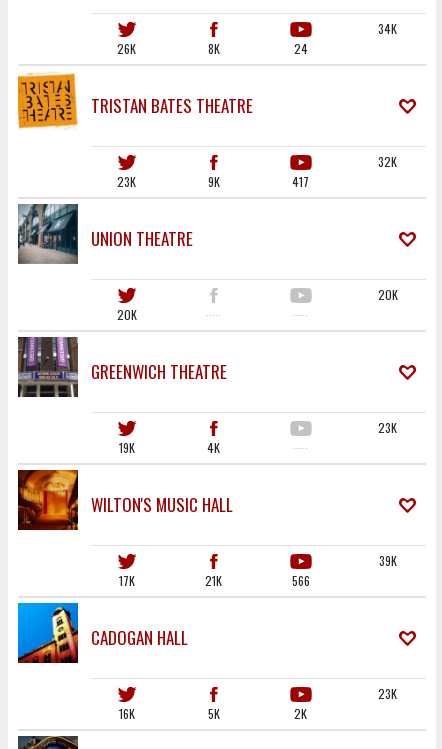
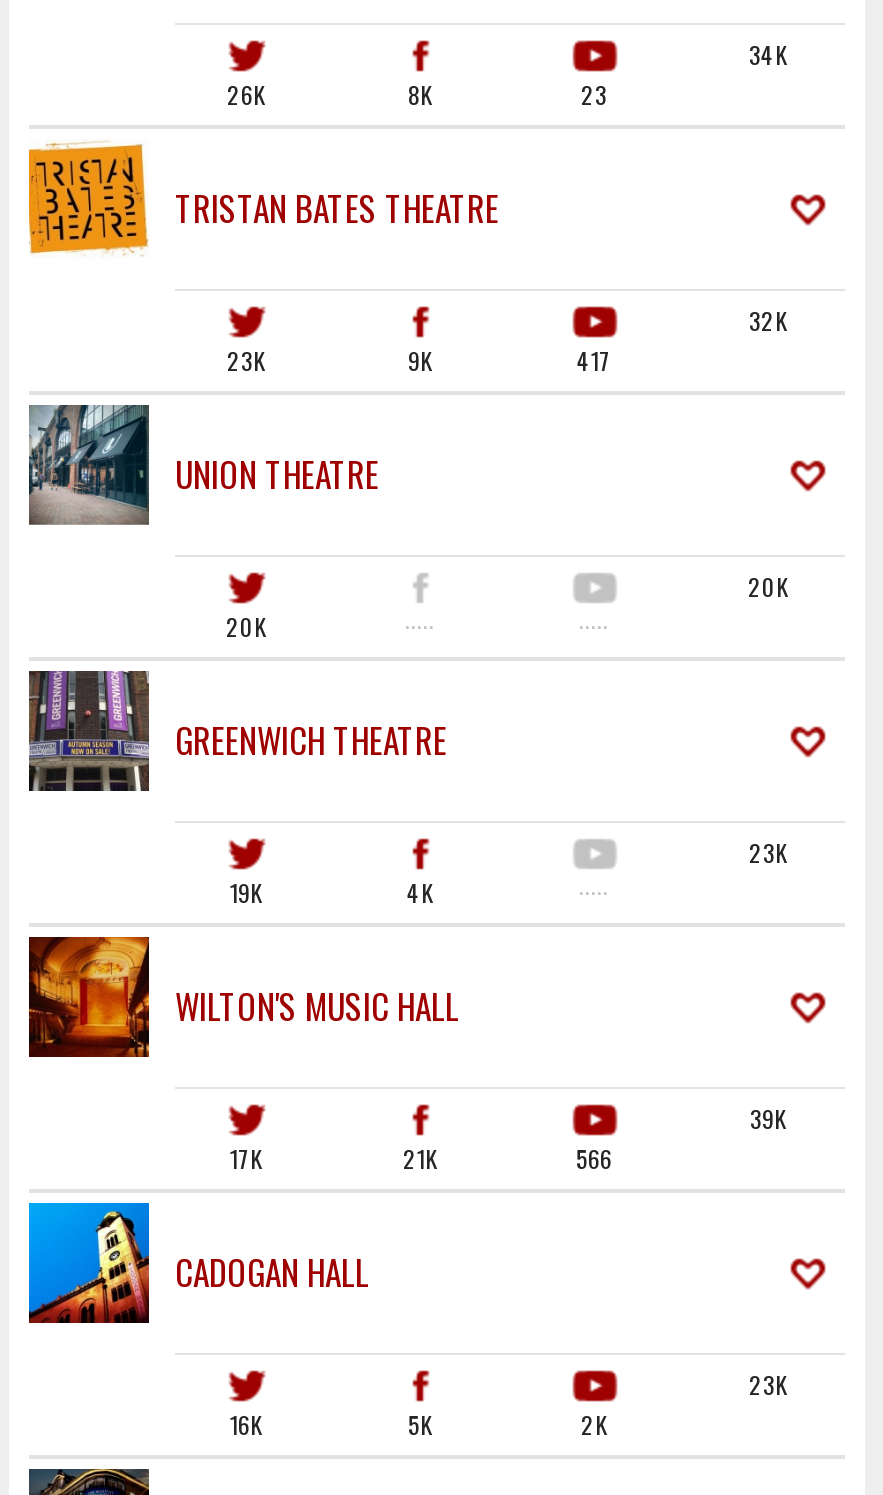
[293,40,307,57] 24 -> [581,77,607,111] 23

